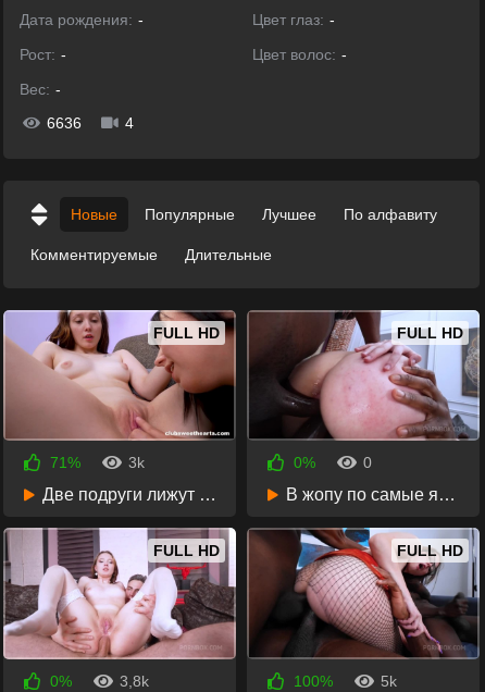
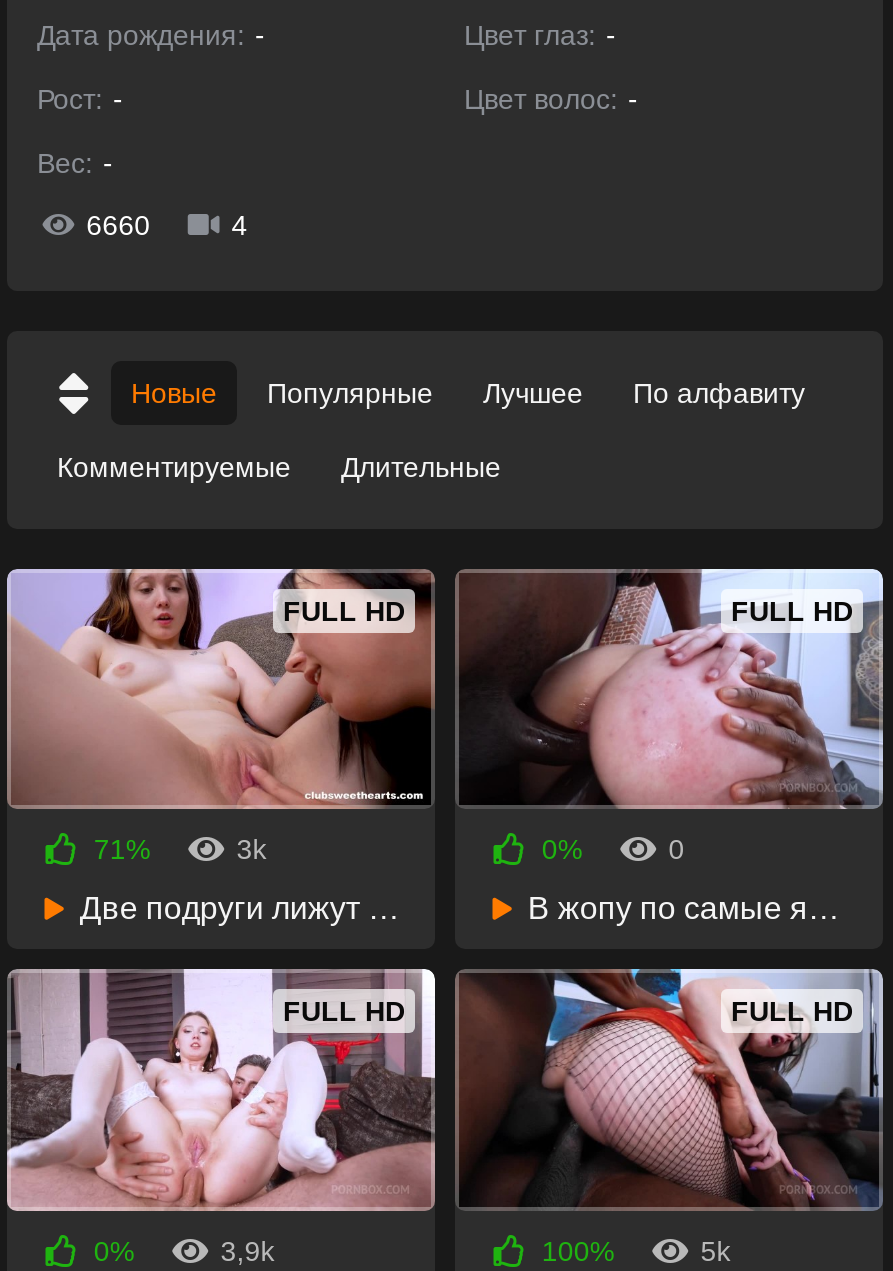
[46,114,81,132] 6636 -> [86,209,150,241] 6660
[119,672,149,690] 3,8k -> [221,1235,275,1267] 3,9k

